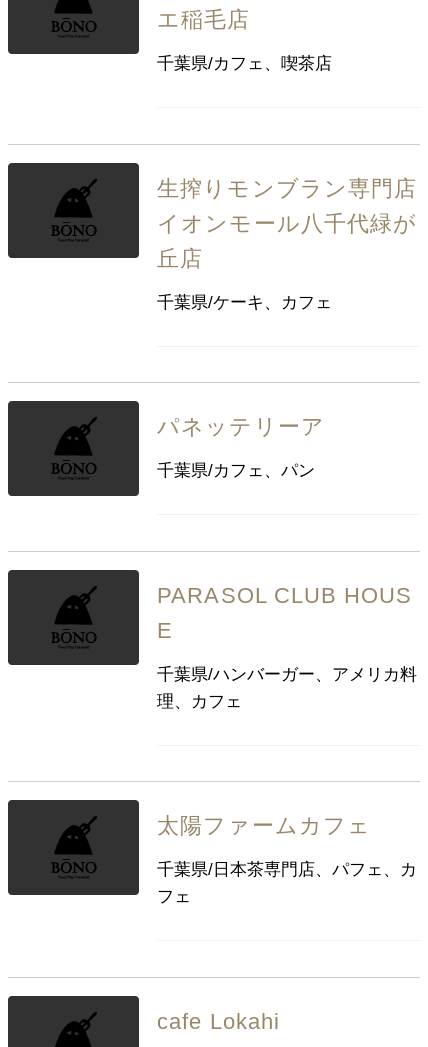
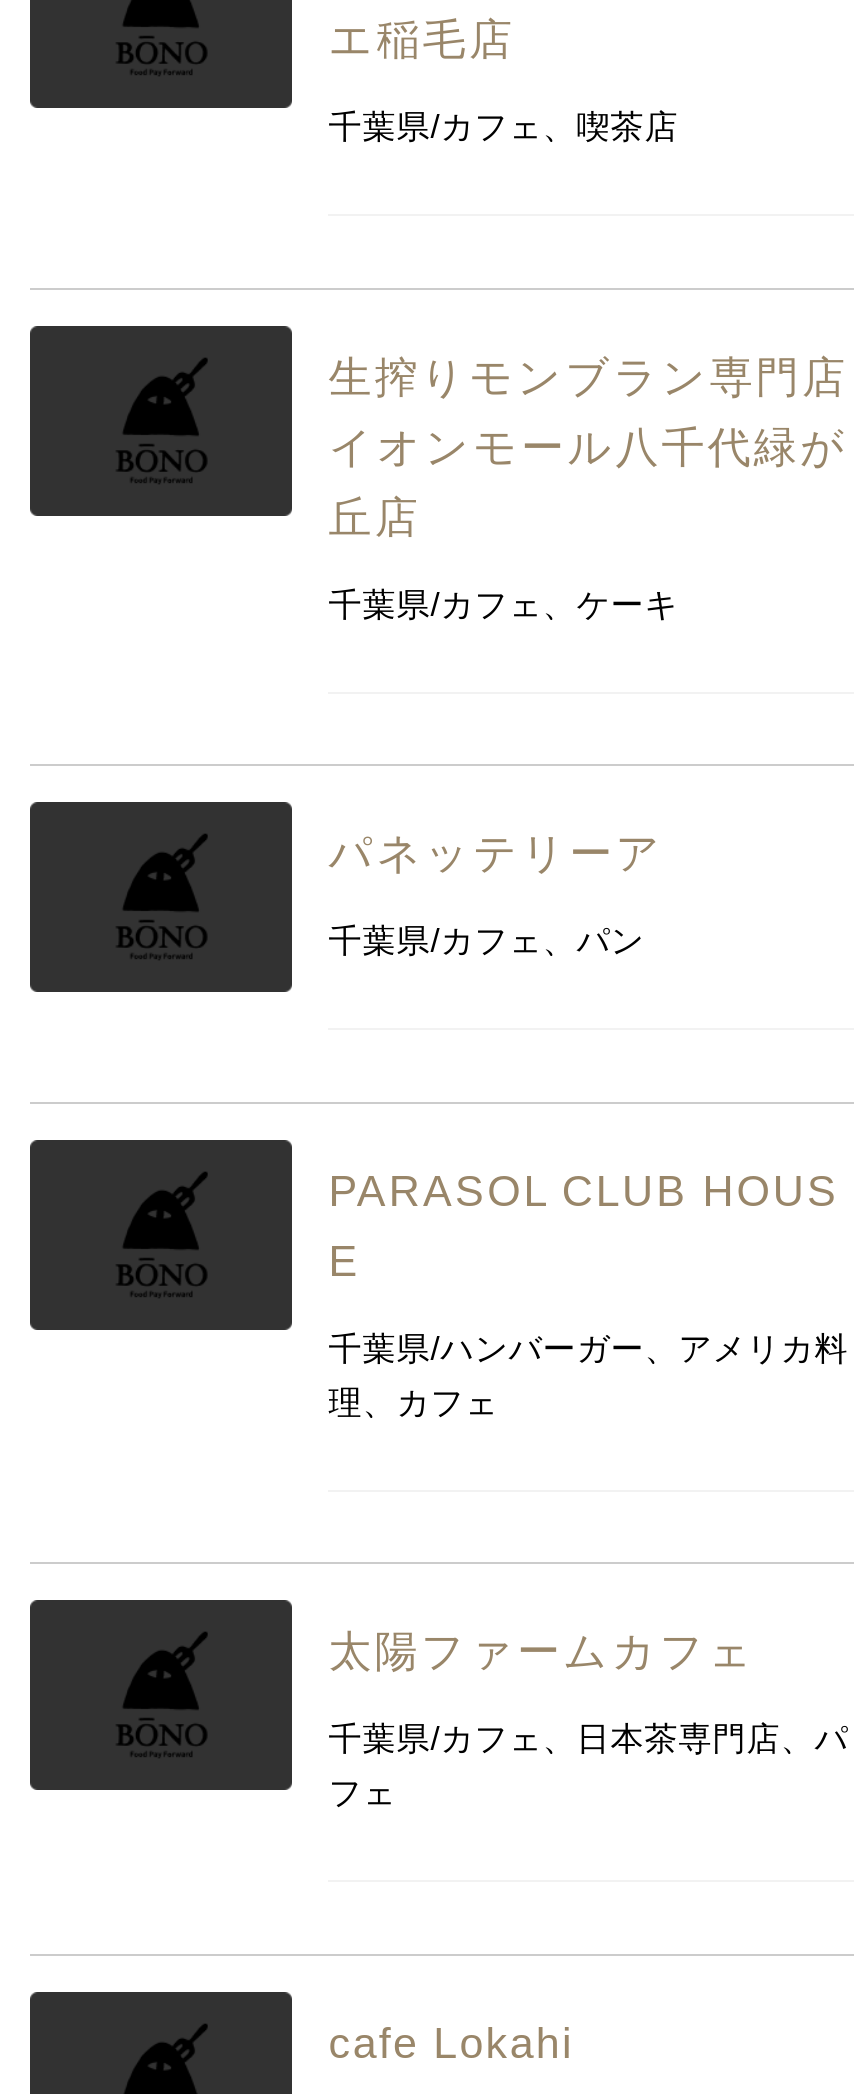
[157,293,332,312] 千葉県/ケーキ、カフェ -> [328,586,678,624] 千葉県/カフェ、ケーキ
[157,860,417,879] 千葉県/日本茶専門店、パフェ、カ -> [328,1720,848,1758] 千葉県/カフェ、日本茶専門店、パ

